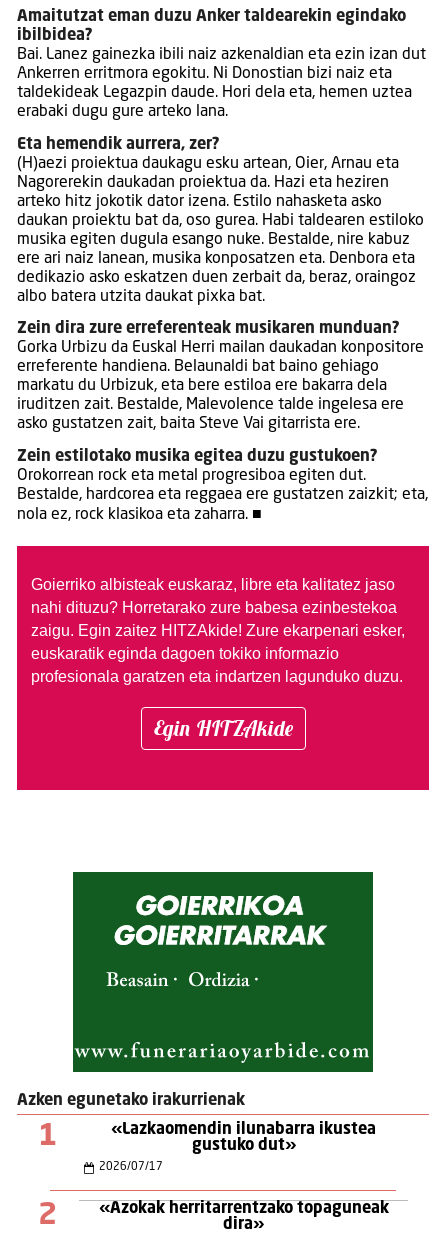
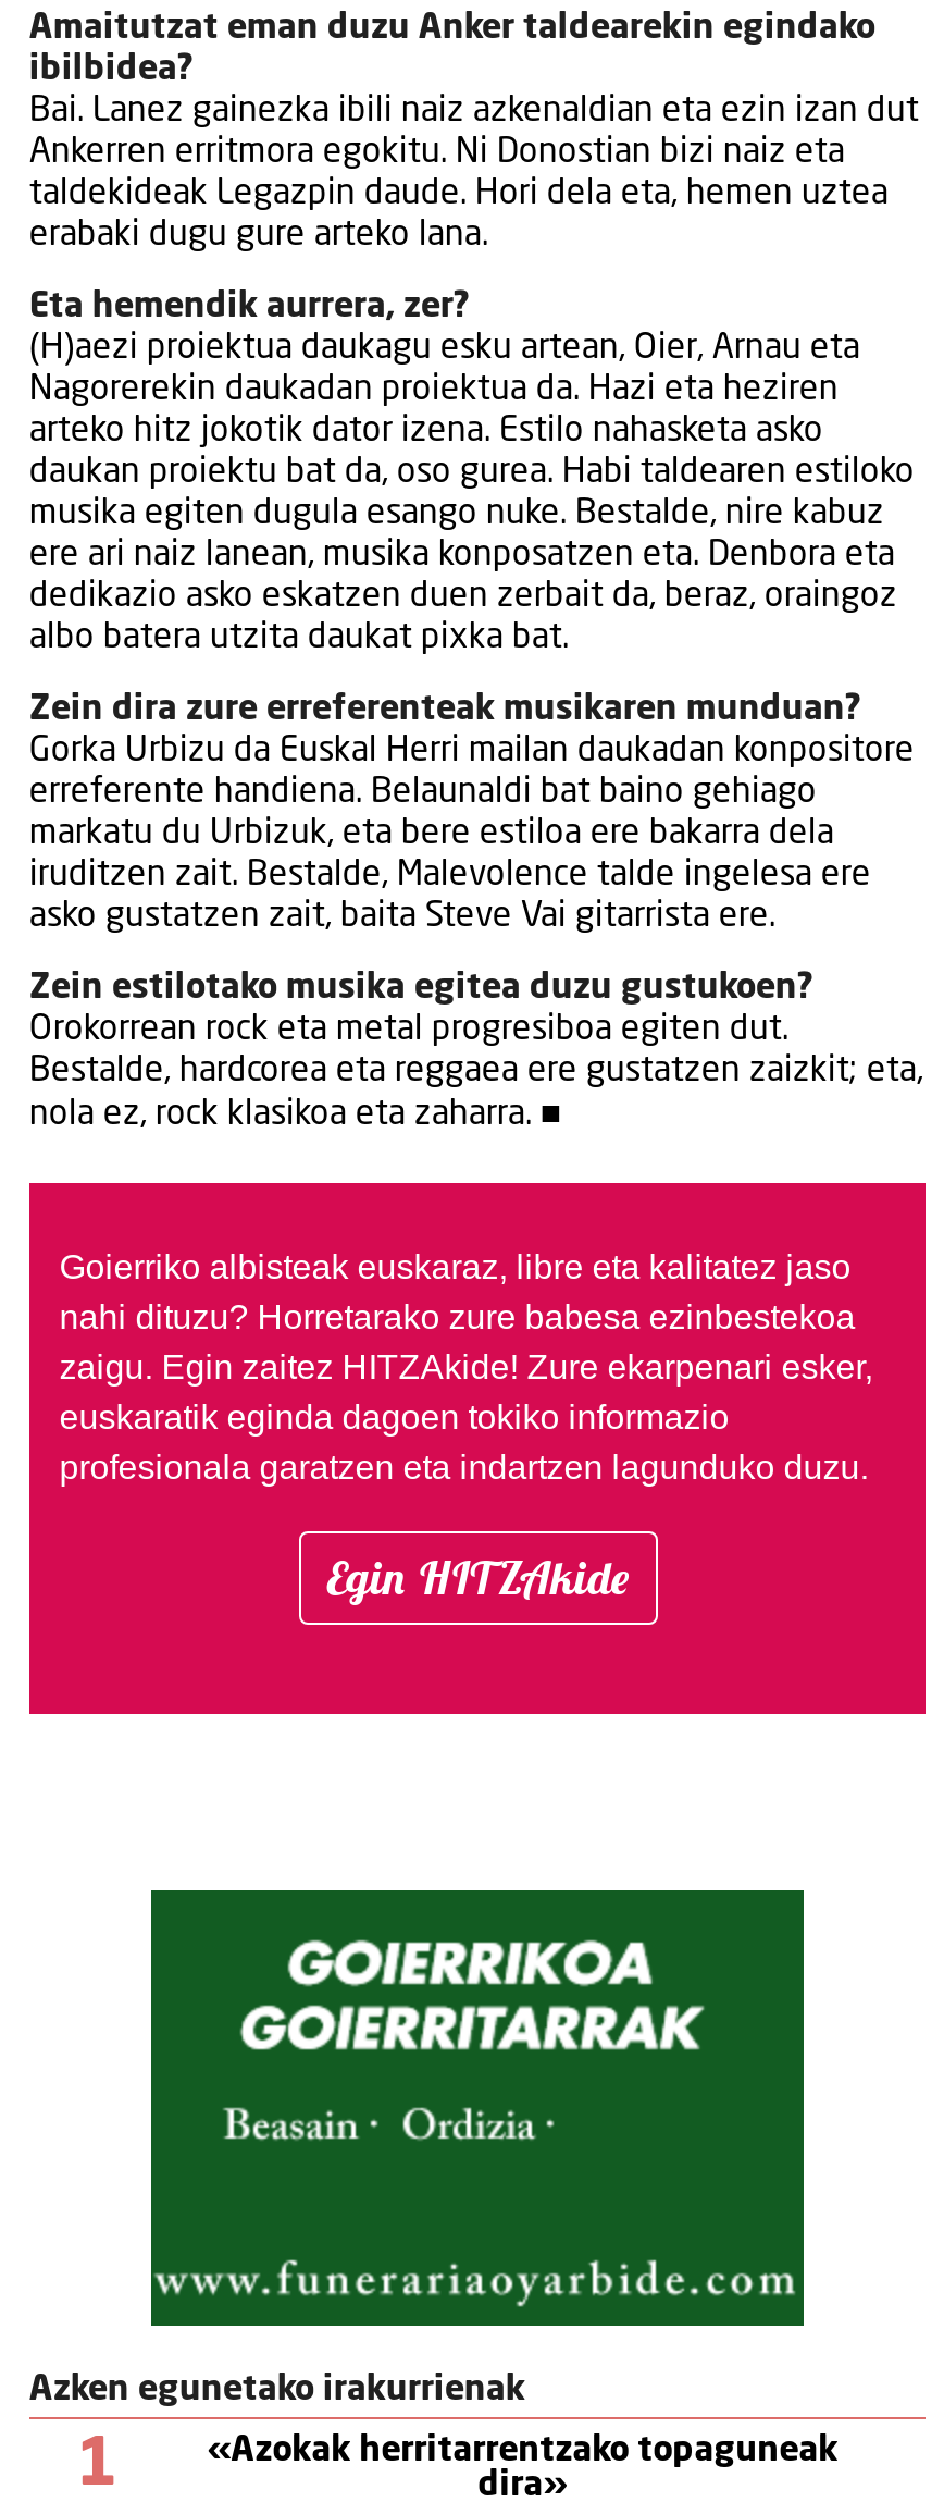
[38,1122,376,1231] «Lazkaomendin ilunabarra ikustea | gustuko dut» | 2026/07/17 | 2 -> none

